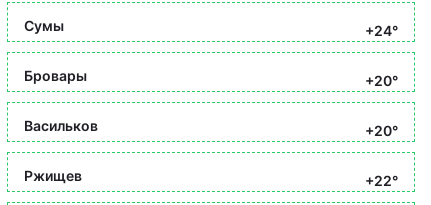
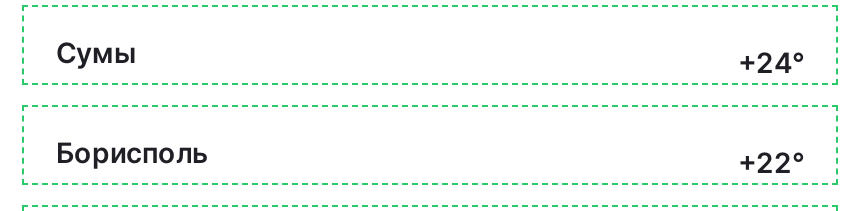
[24,66,398,183] Бровары | +20° | Васильков | +20° | Ржищев -> [56,134,208,168] Борисполь

